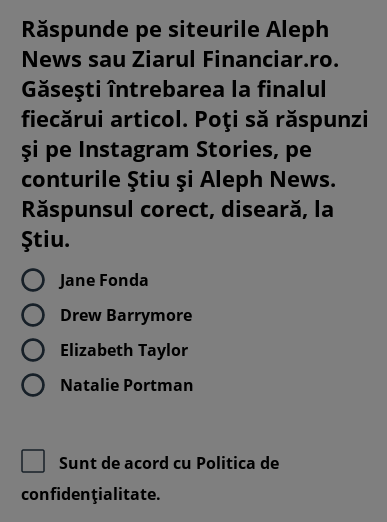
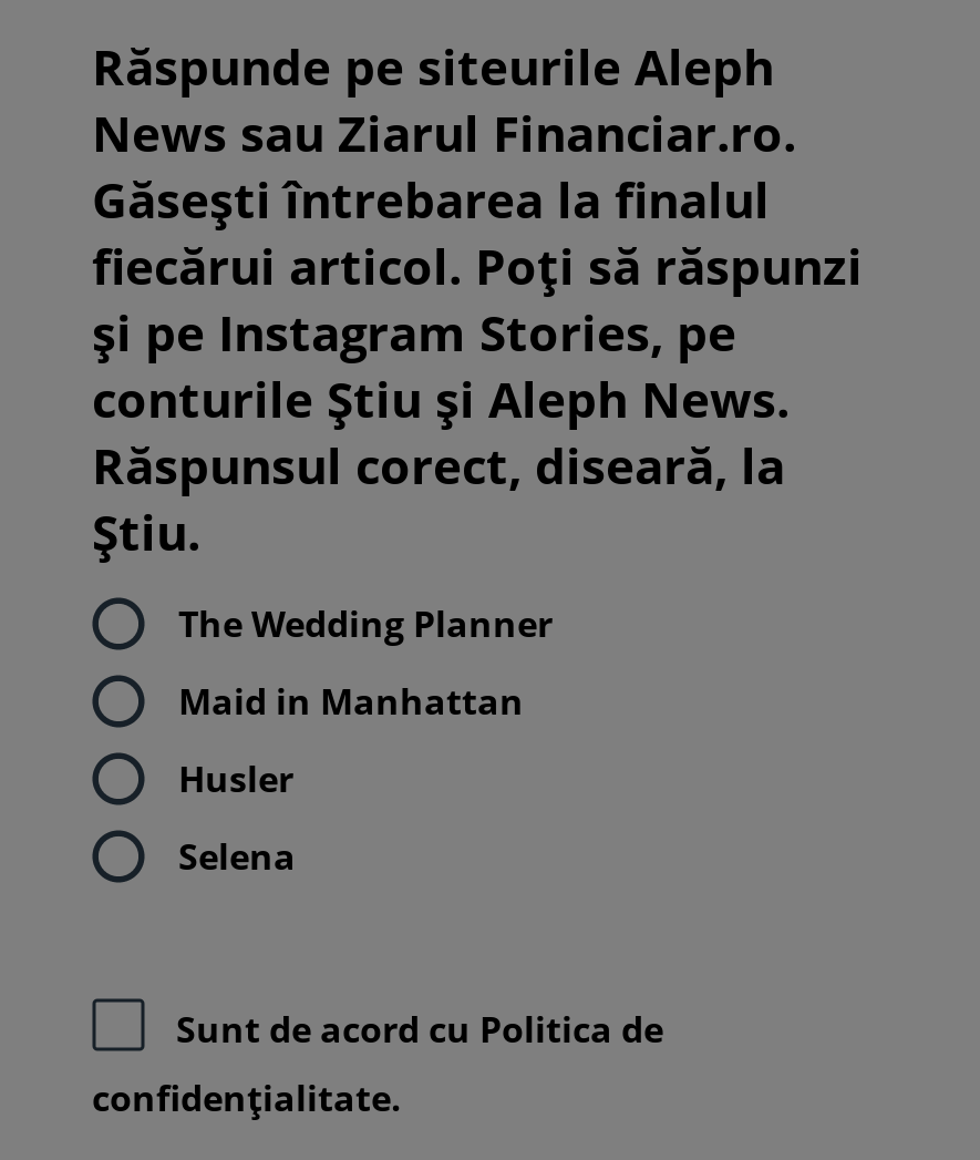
[60,269,149,291] Jane Fonda -> [178,600,553,649] The Wedding Planner
[60,304,192,326] Drew Barrymore -> [178,677,524,726] Maid in Manhattan
[60,339,188,361] Elizabeth Taylor -> [178,755,293,804] Husler
[60,374,194,396] Natalie Portman -> [178,832,296,881] Selena

